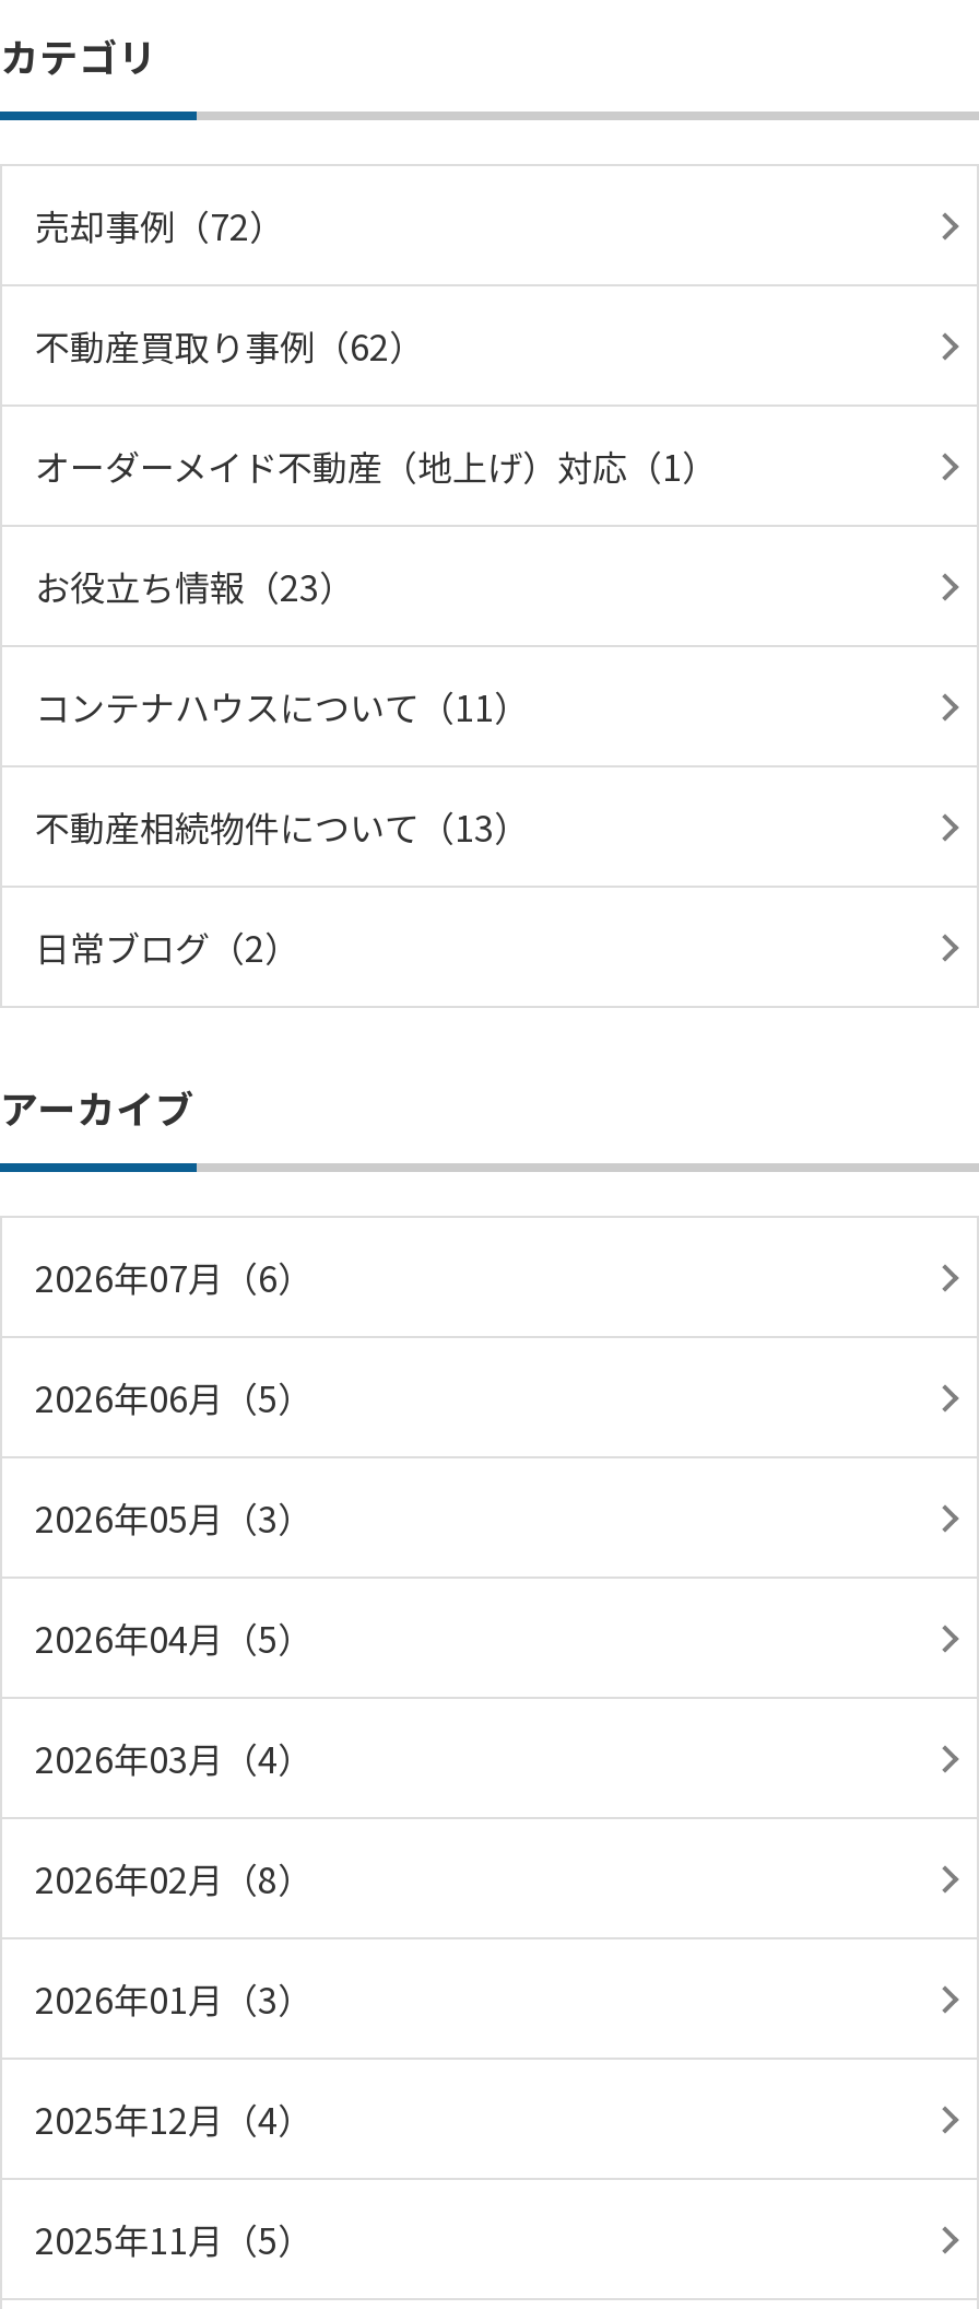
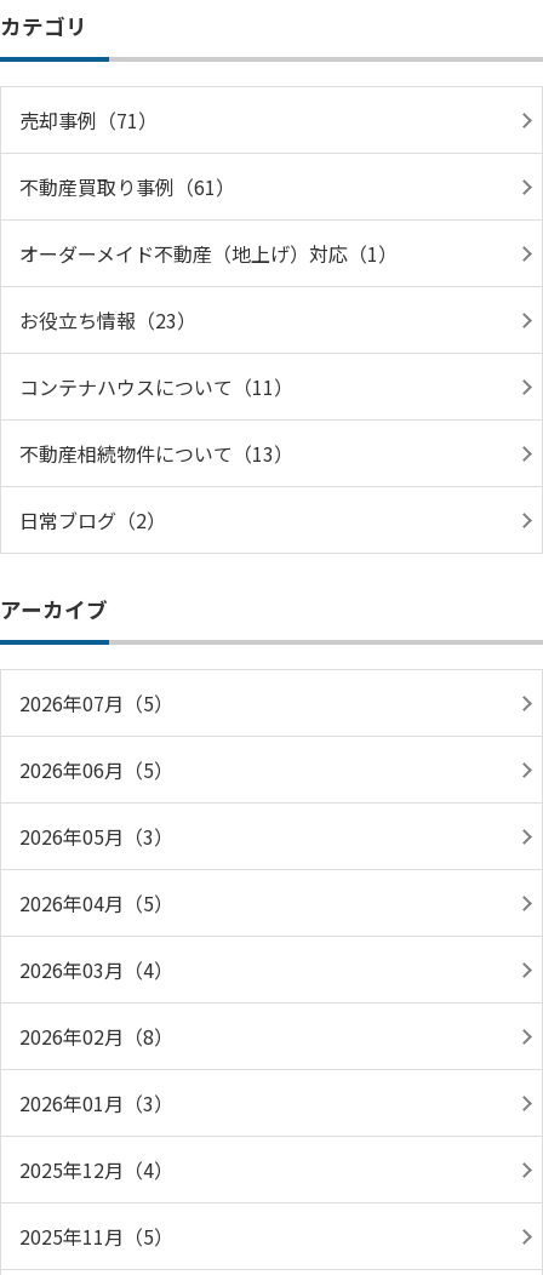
[35,199,284,251] 売却事例（72） -> [19,105,158,135] 売却事例（71）
[35,319,424,372] 不動産買取り事例（62） -> [19,172,235,201] 不動産買取り事例（61）
[35,1251,312,1303] 2026年07月（6） -> [19,688,173,717] 2026年07月（5）

